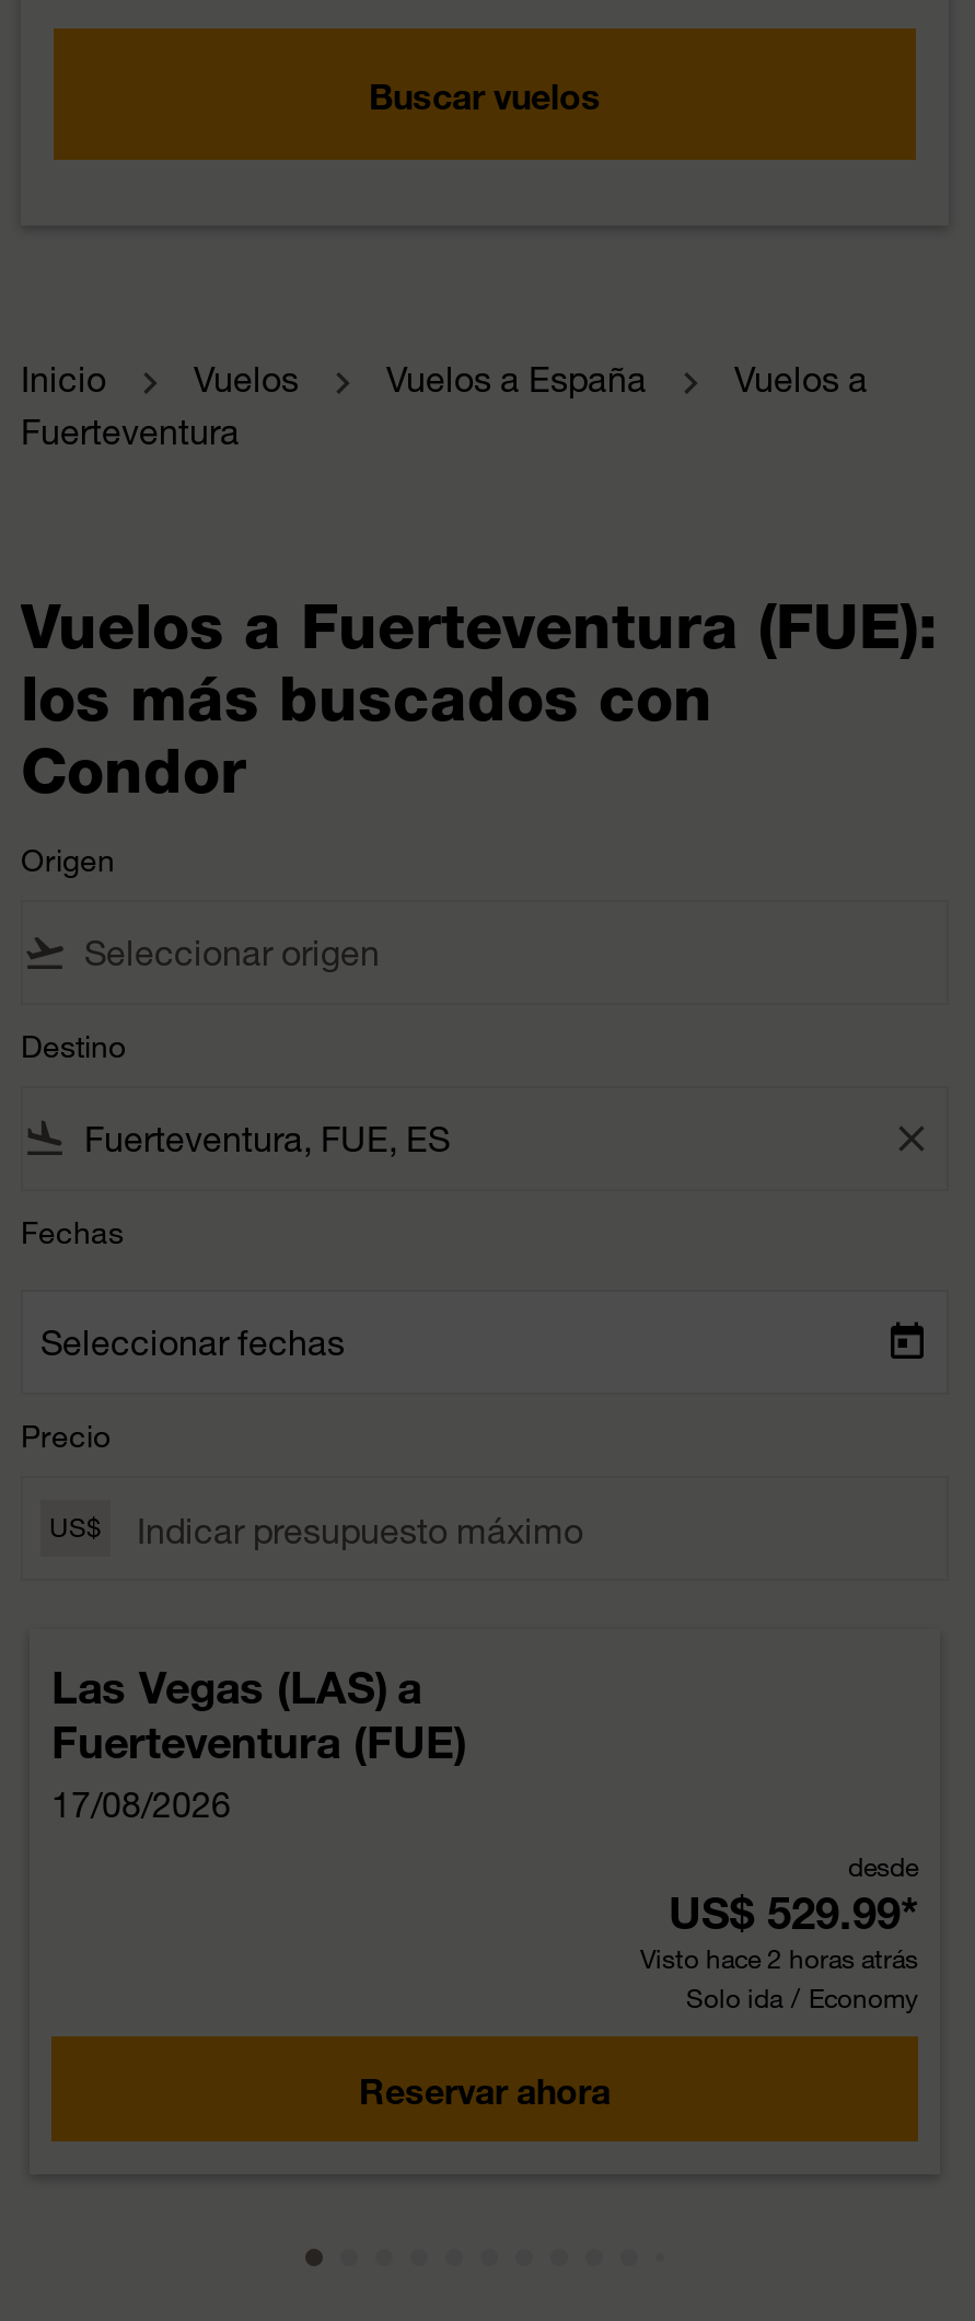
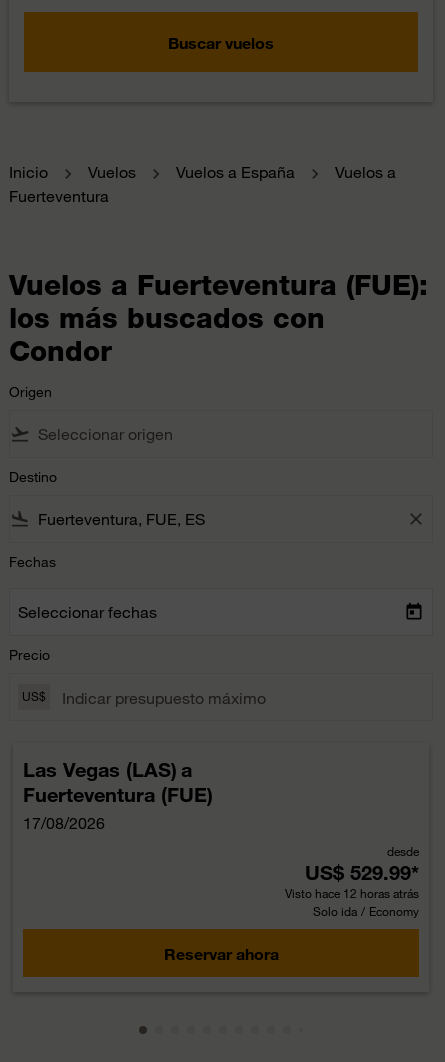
[640,1942,918,1975] Visto hace 2 horas atrás -> [285,886,419,901] Visto hace 12 horas atrás

